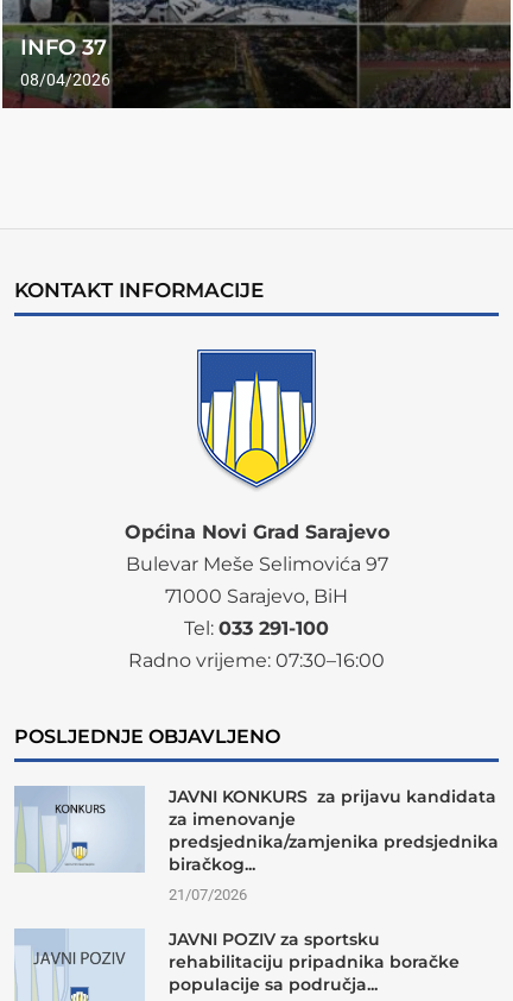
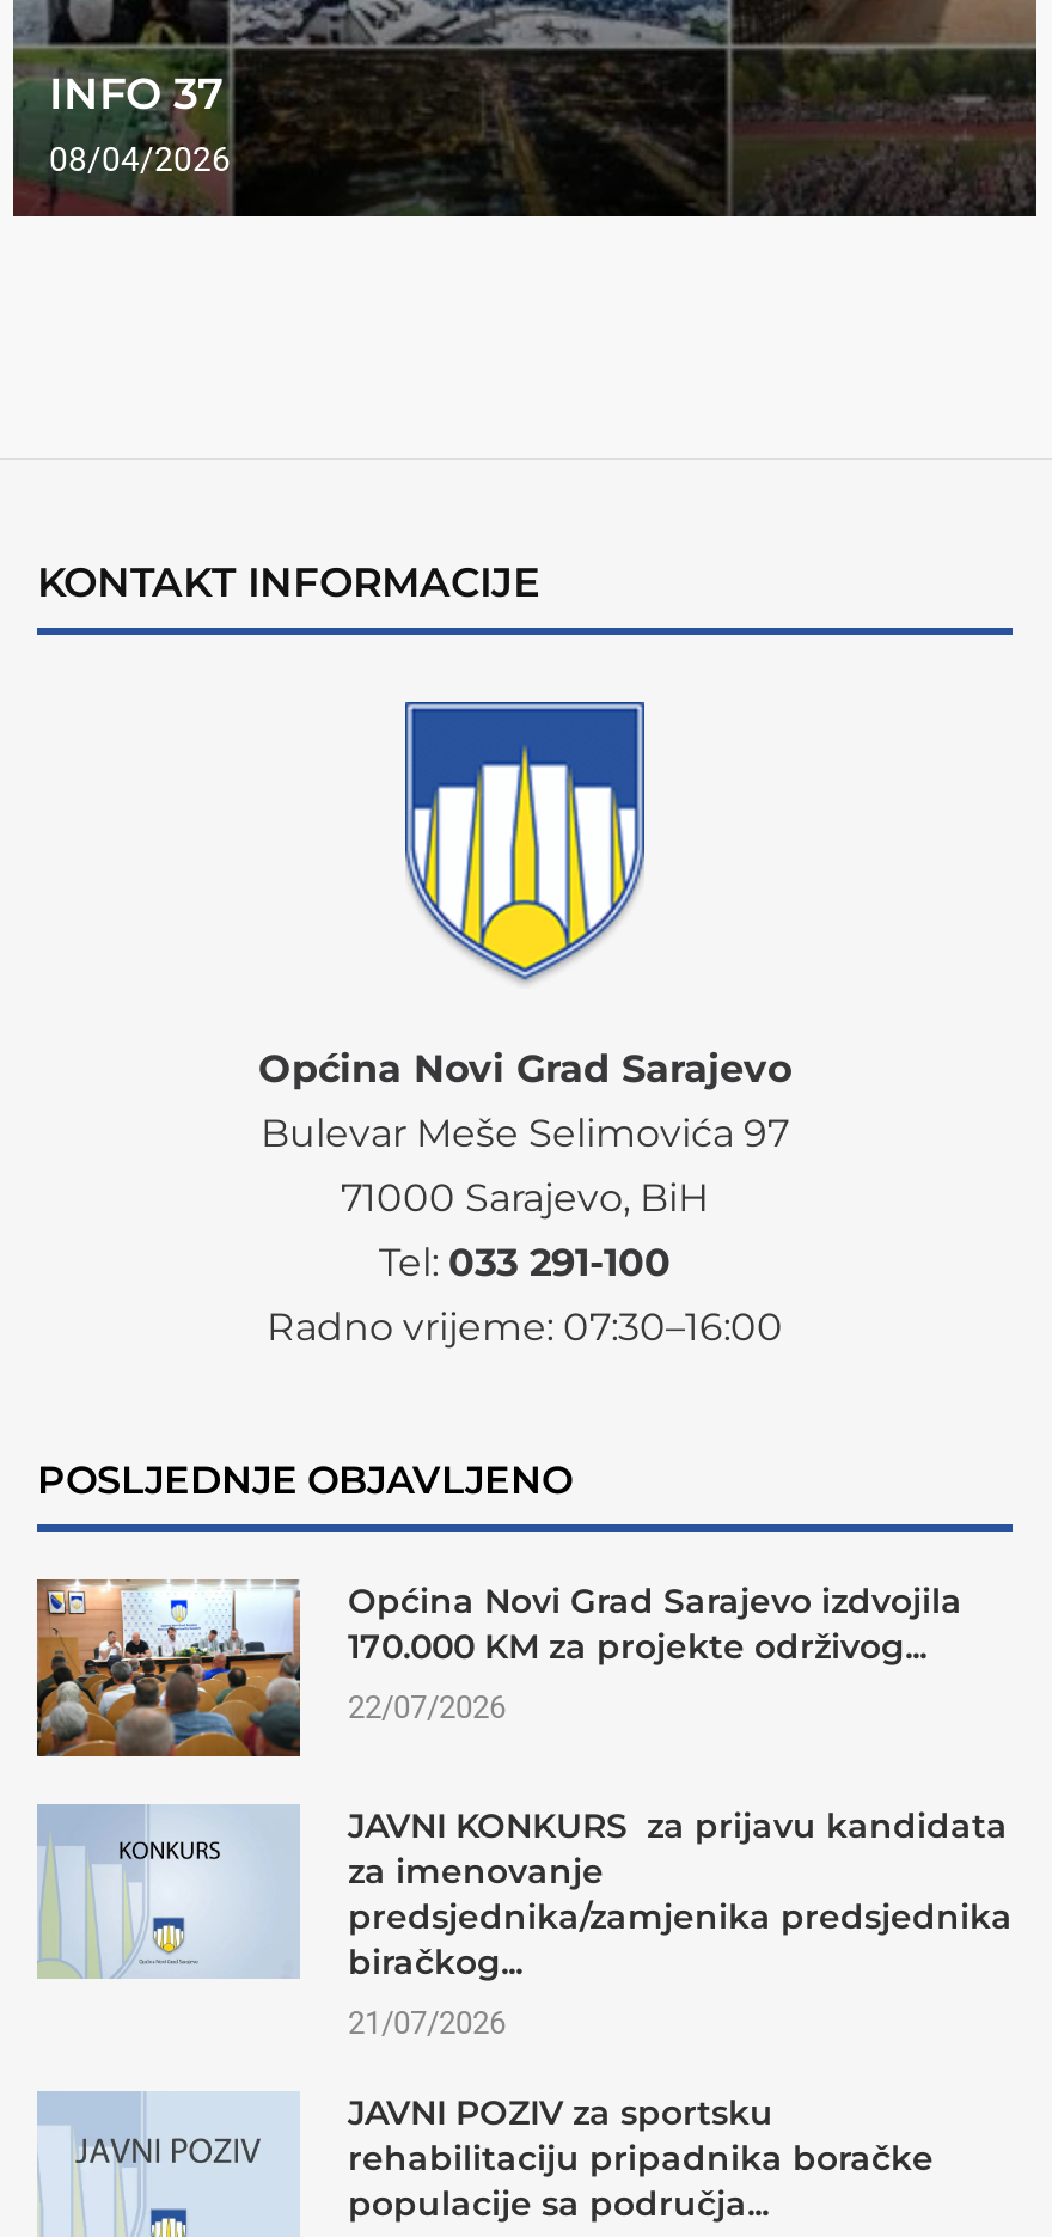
none -> [35,1578,962,1760] [image] | Općina Novi Grad Sarajevo izdvojila | 170.000 KM za projekte održivog... | 22/07/2026

